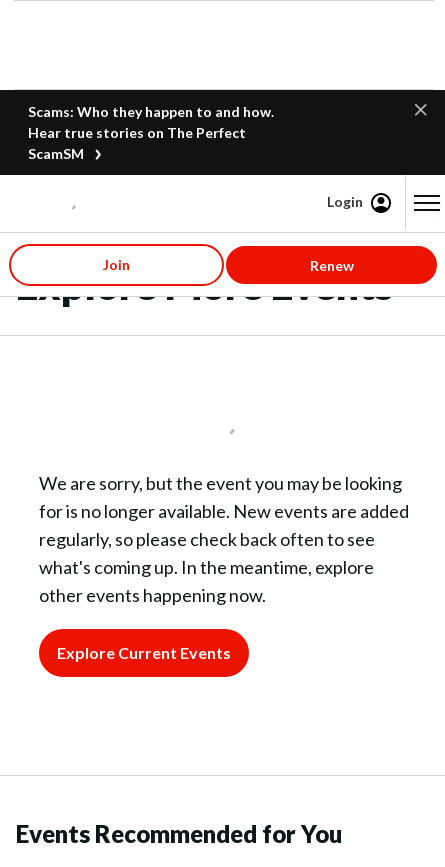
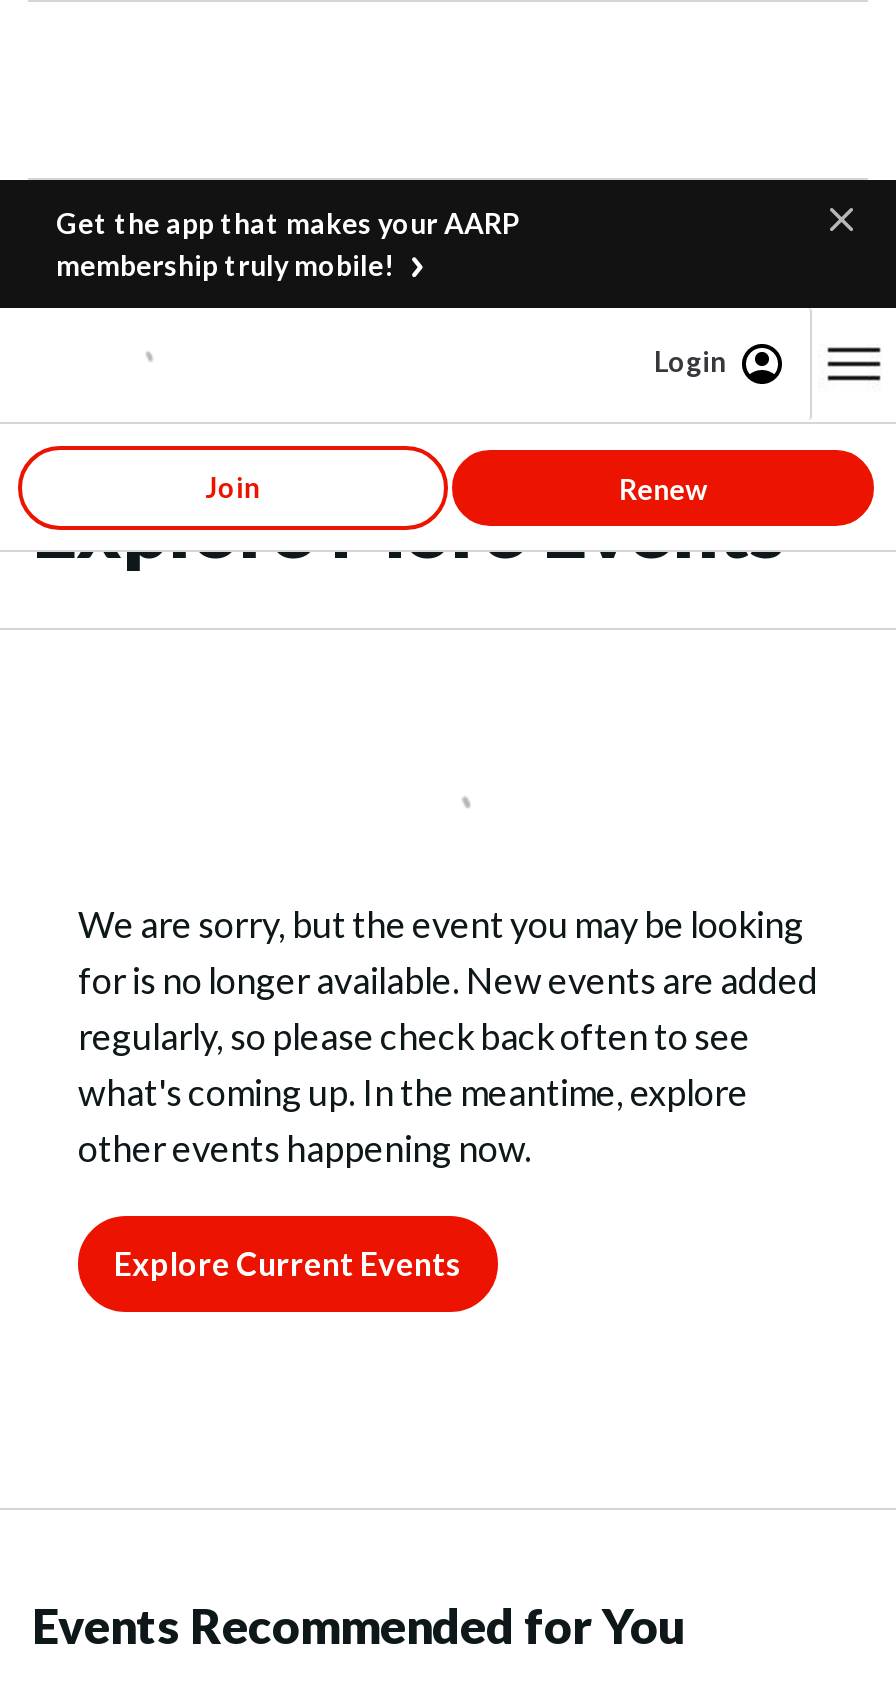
[28,103,274,162] Scams: Who they happen to and how. | Hear true stories on The Perfect | ScamSM -> [56,206,520,282] Get the app that makes your AARP | membership truly mobile!

